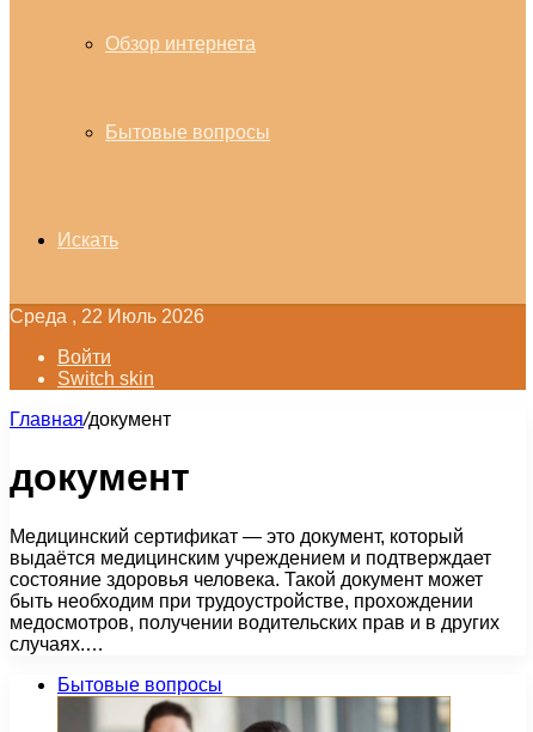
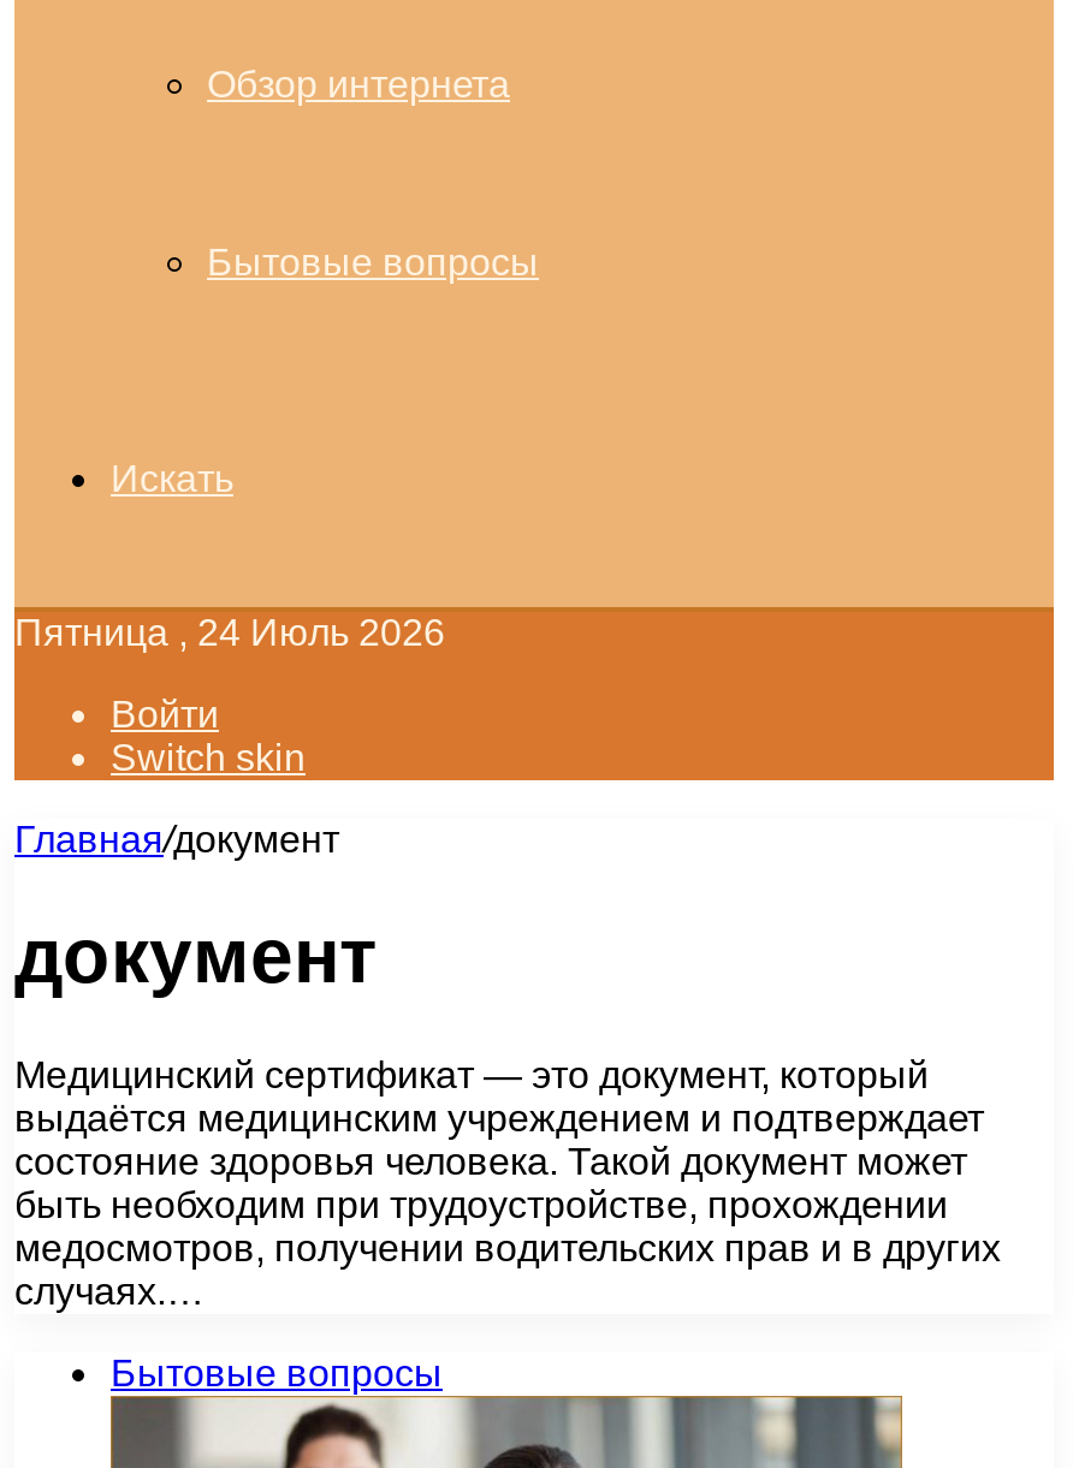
[10,306,204,327] Среда , 22 Июль 2026 -> [14,612,445,653] Пятница , 24 Июль 2026

